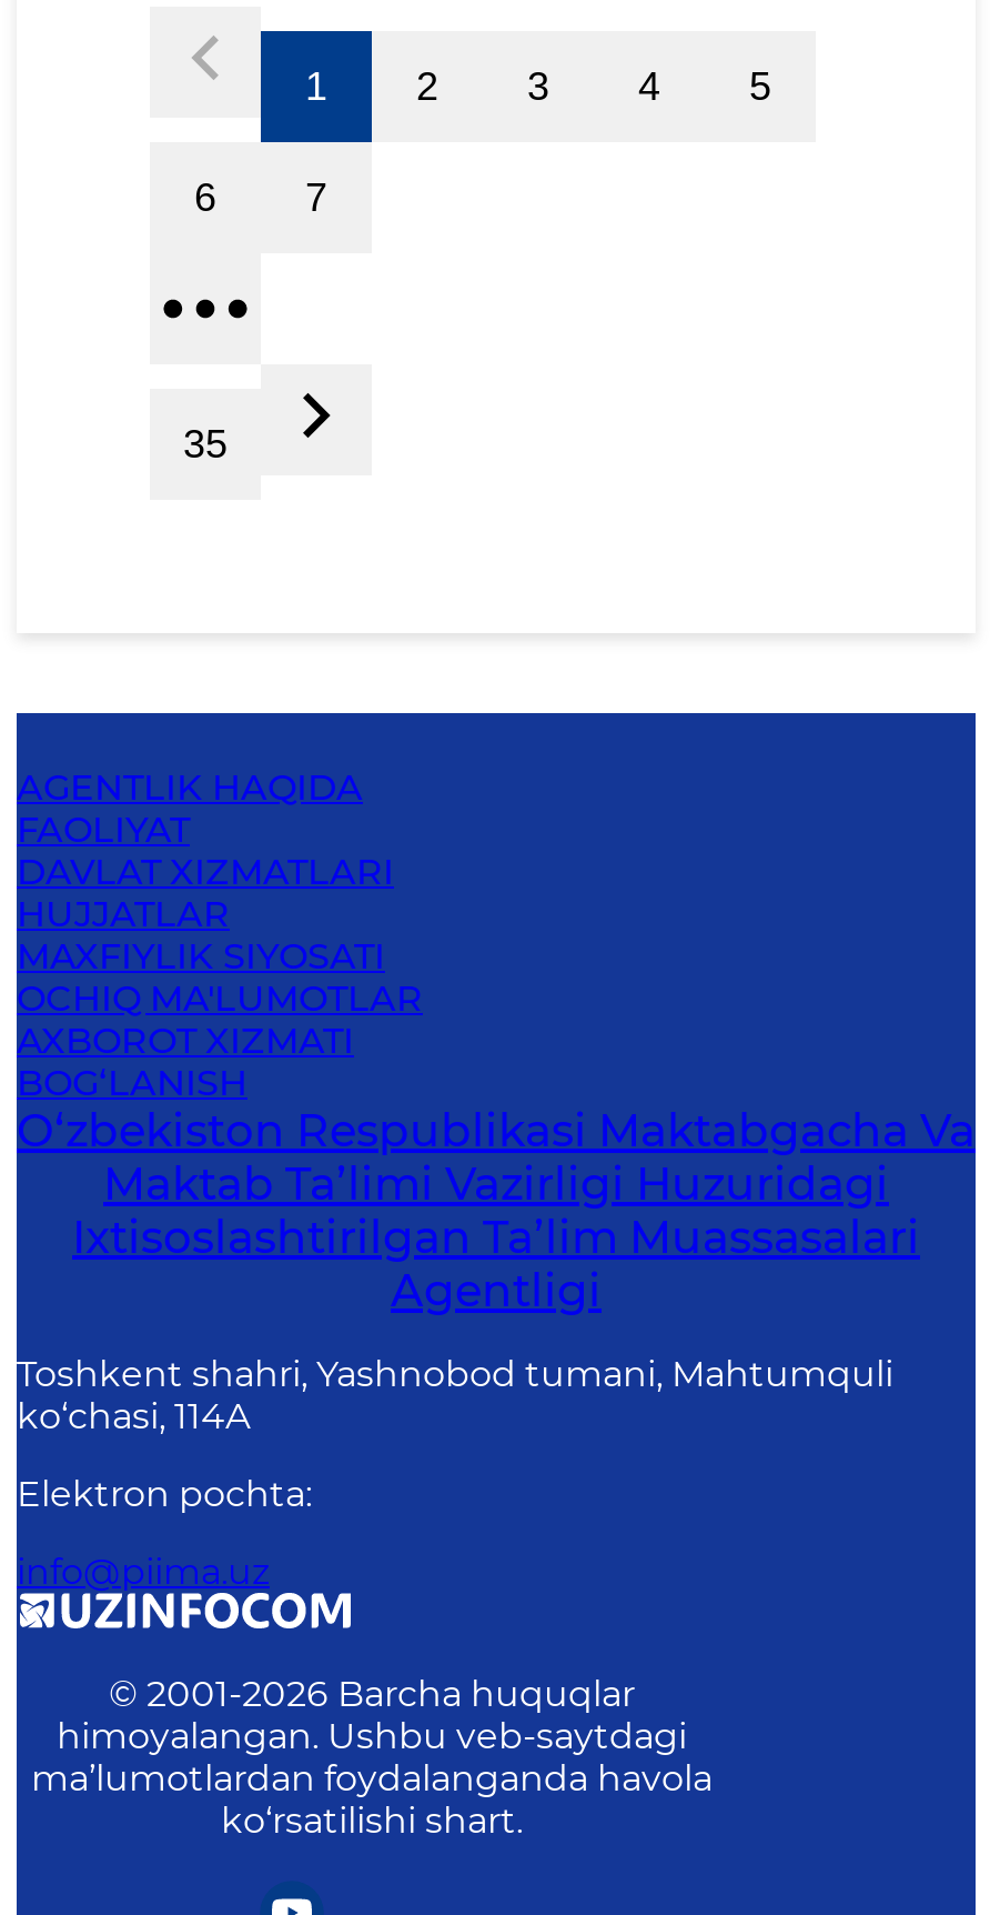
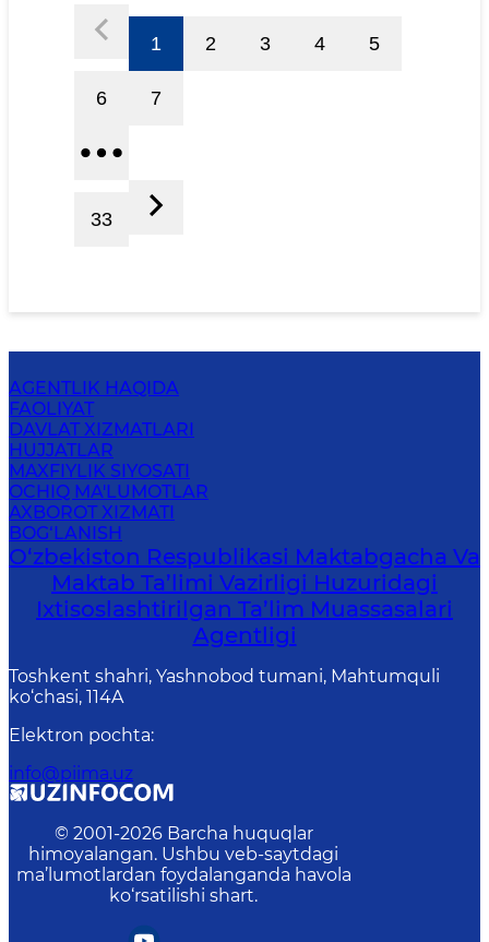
[183,421,228,465] 35 -> [91,208,112,230] 33

